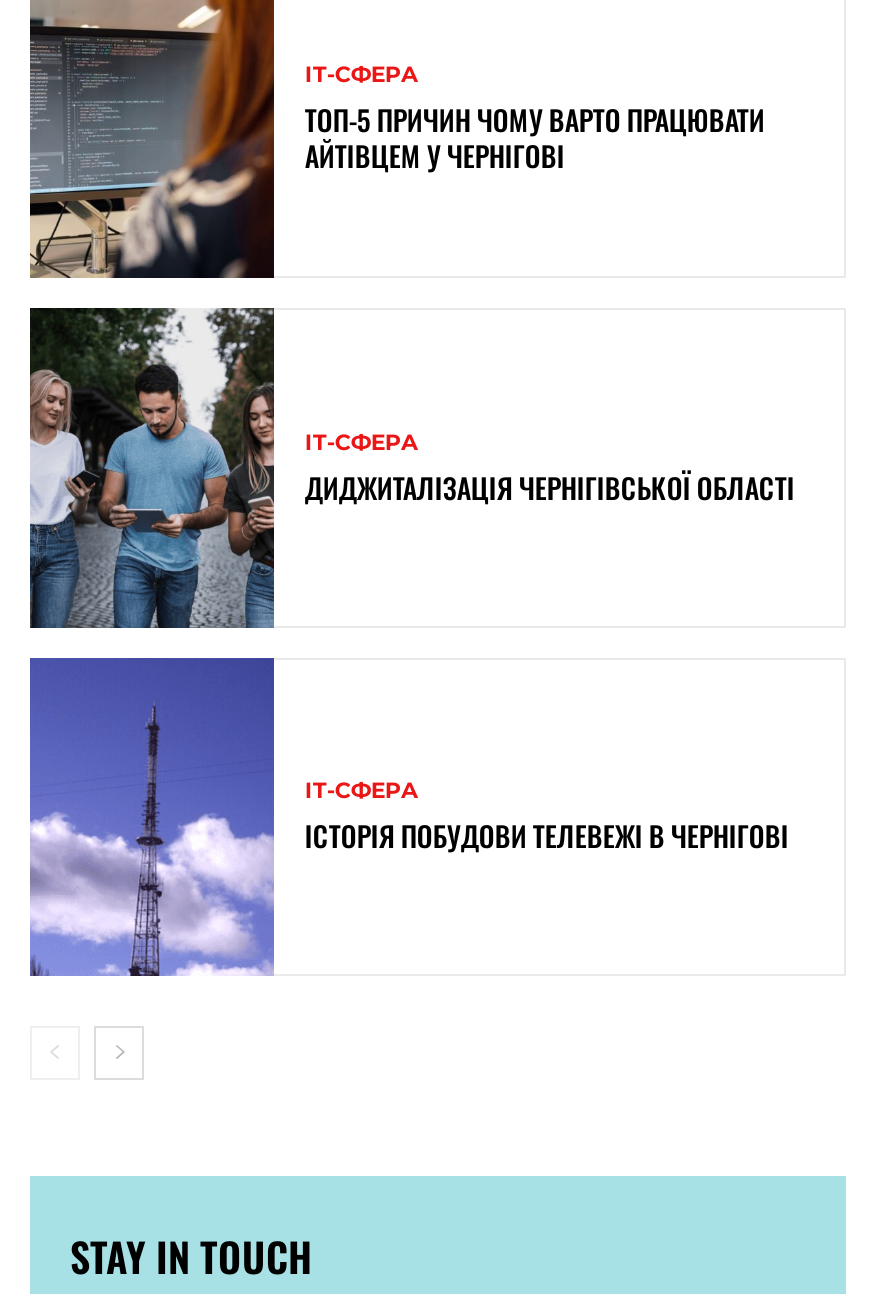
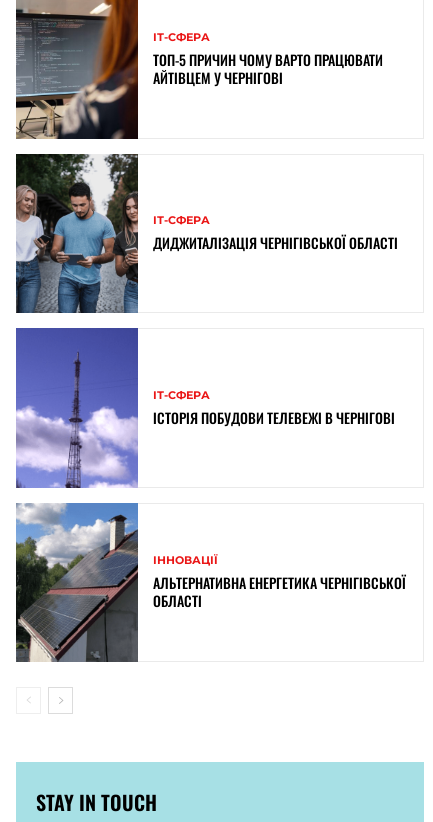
none -> [15,503,406,663] [image] | ІННОВАЦІЇ | АЛЬТЕРНАТИВНА ЕНЕРГЕТИКА ЧЕРНІГІВСЬКОЇ | ОБЛАСТІ

